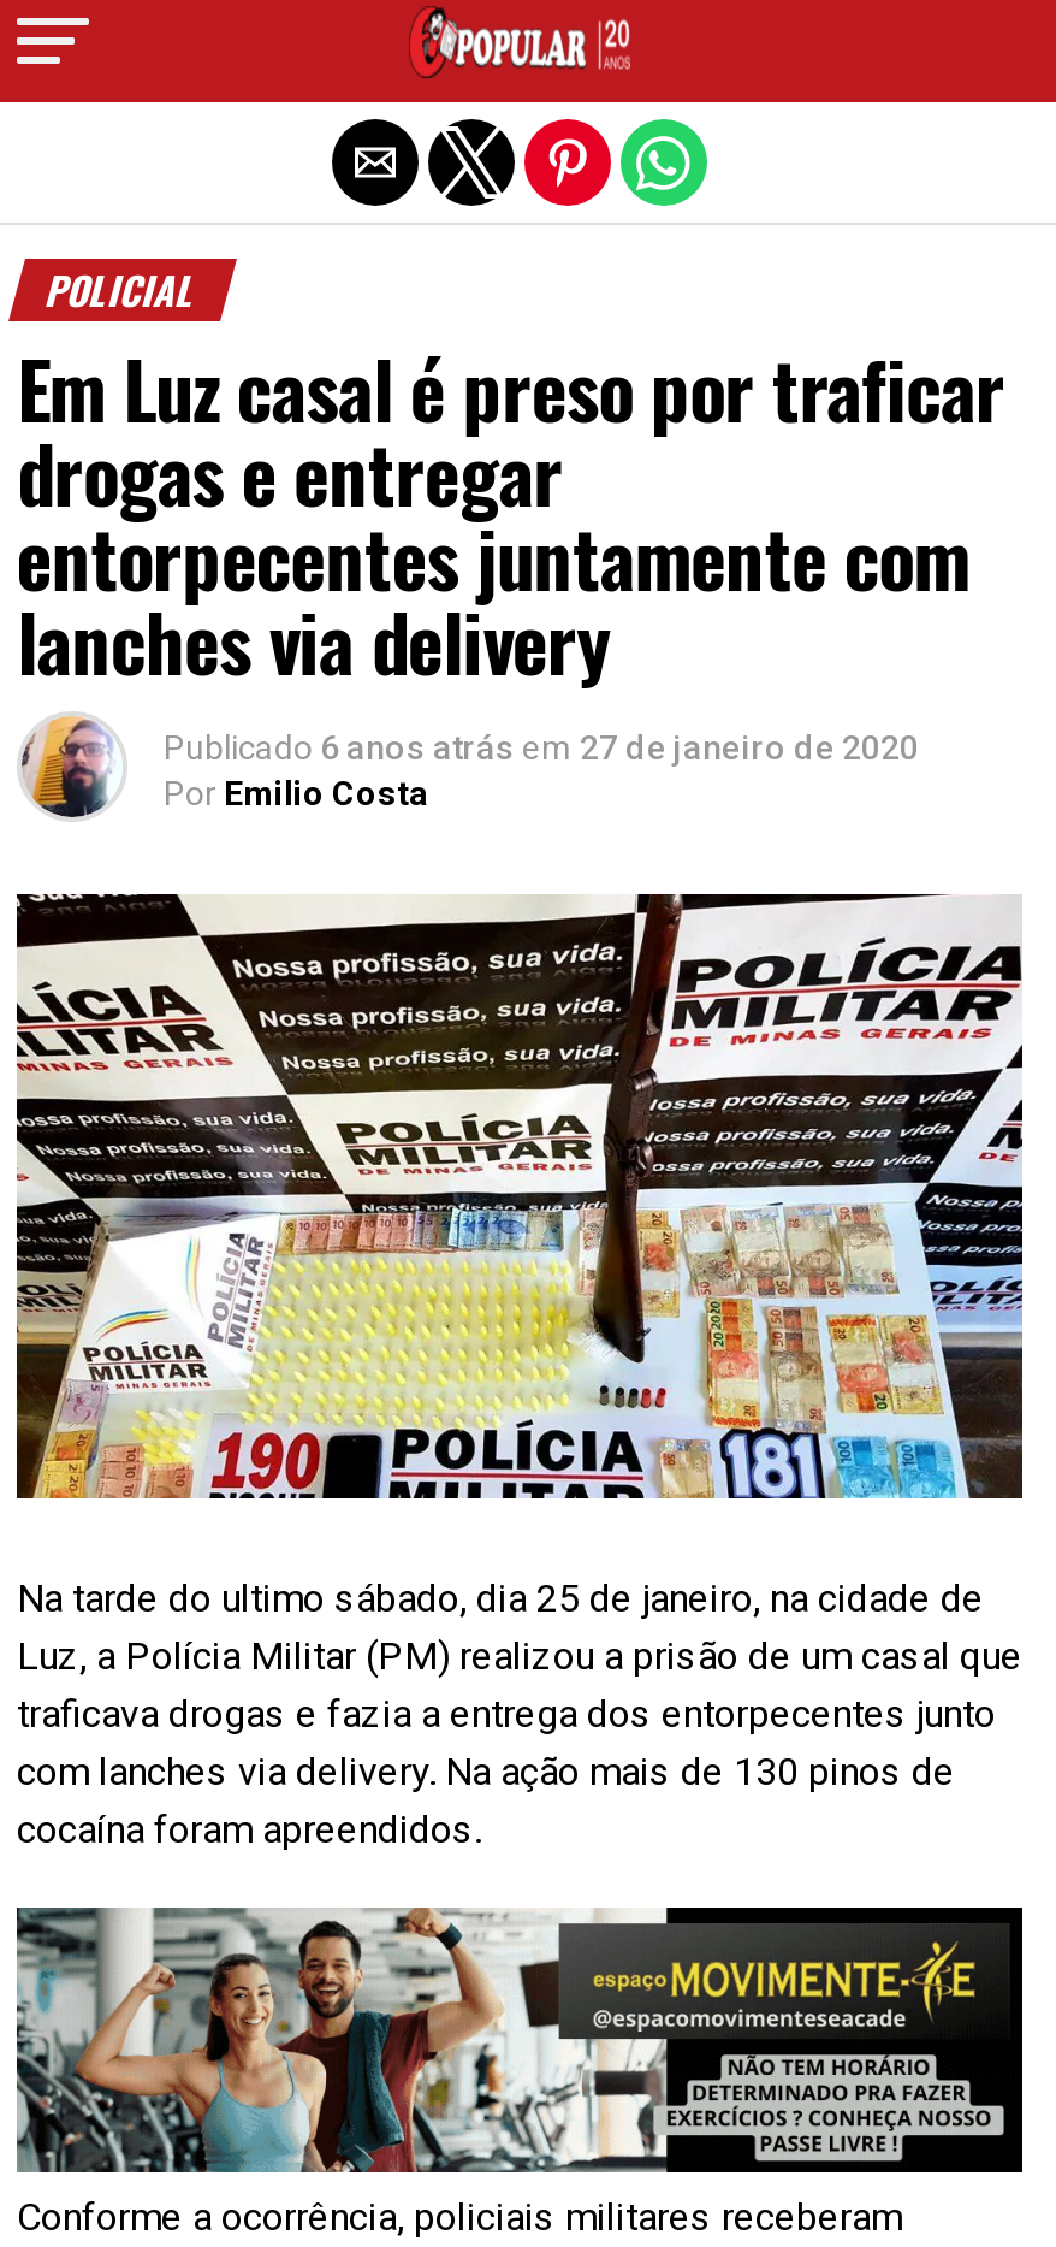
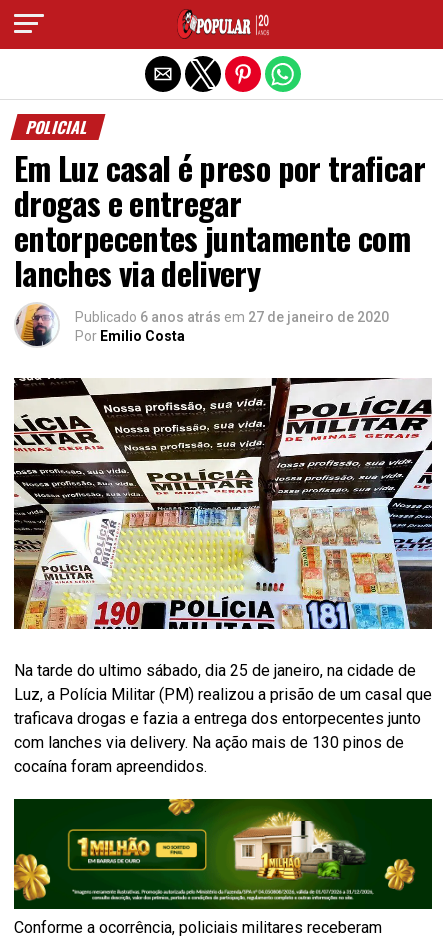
[14,1905,1022,2175] [image] -> [13,798,432,910] [image]

